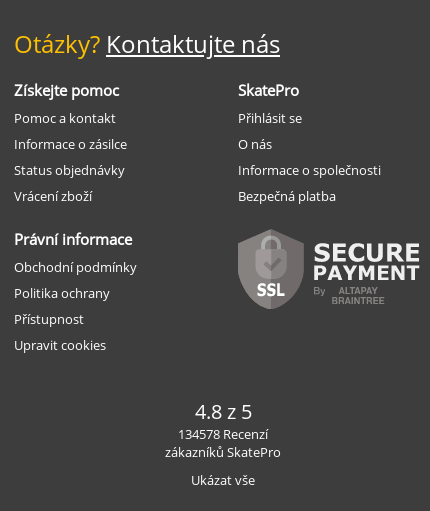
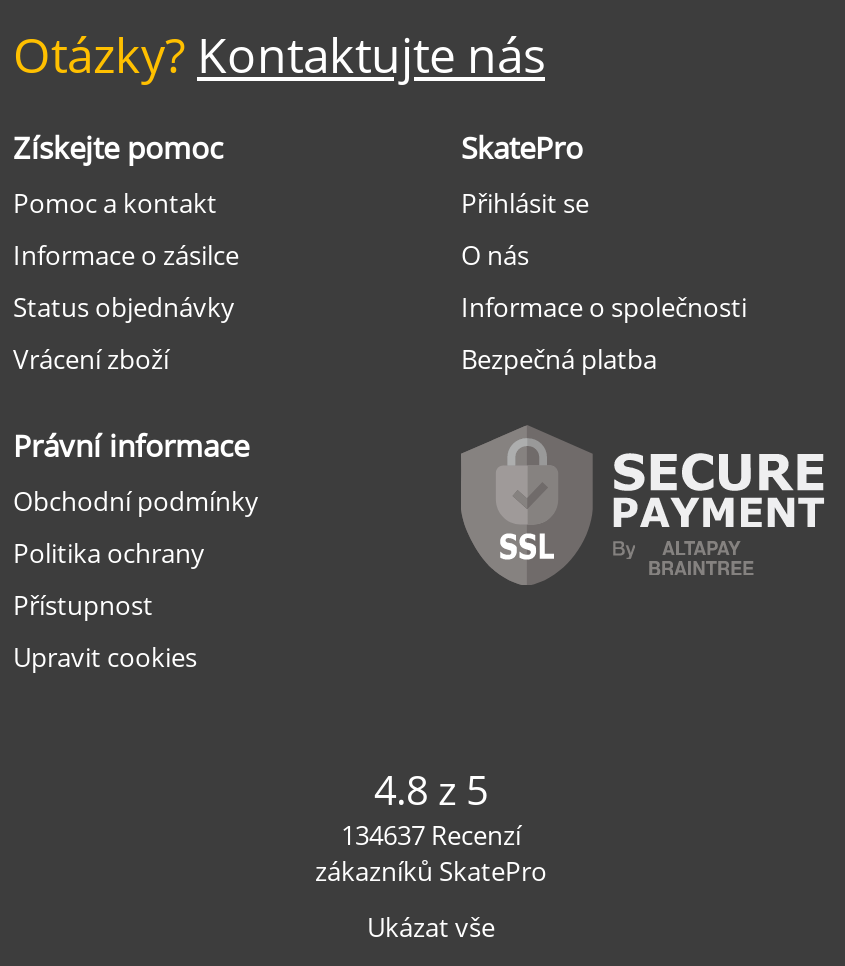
[178,425,268,443] 134578 Recenzí -> [341,818,521,854] 134637 Recenzí

